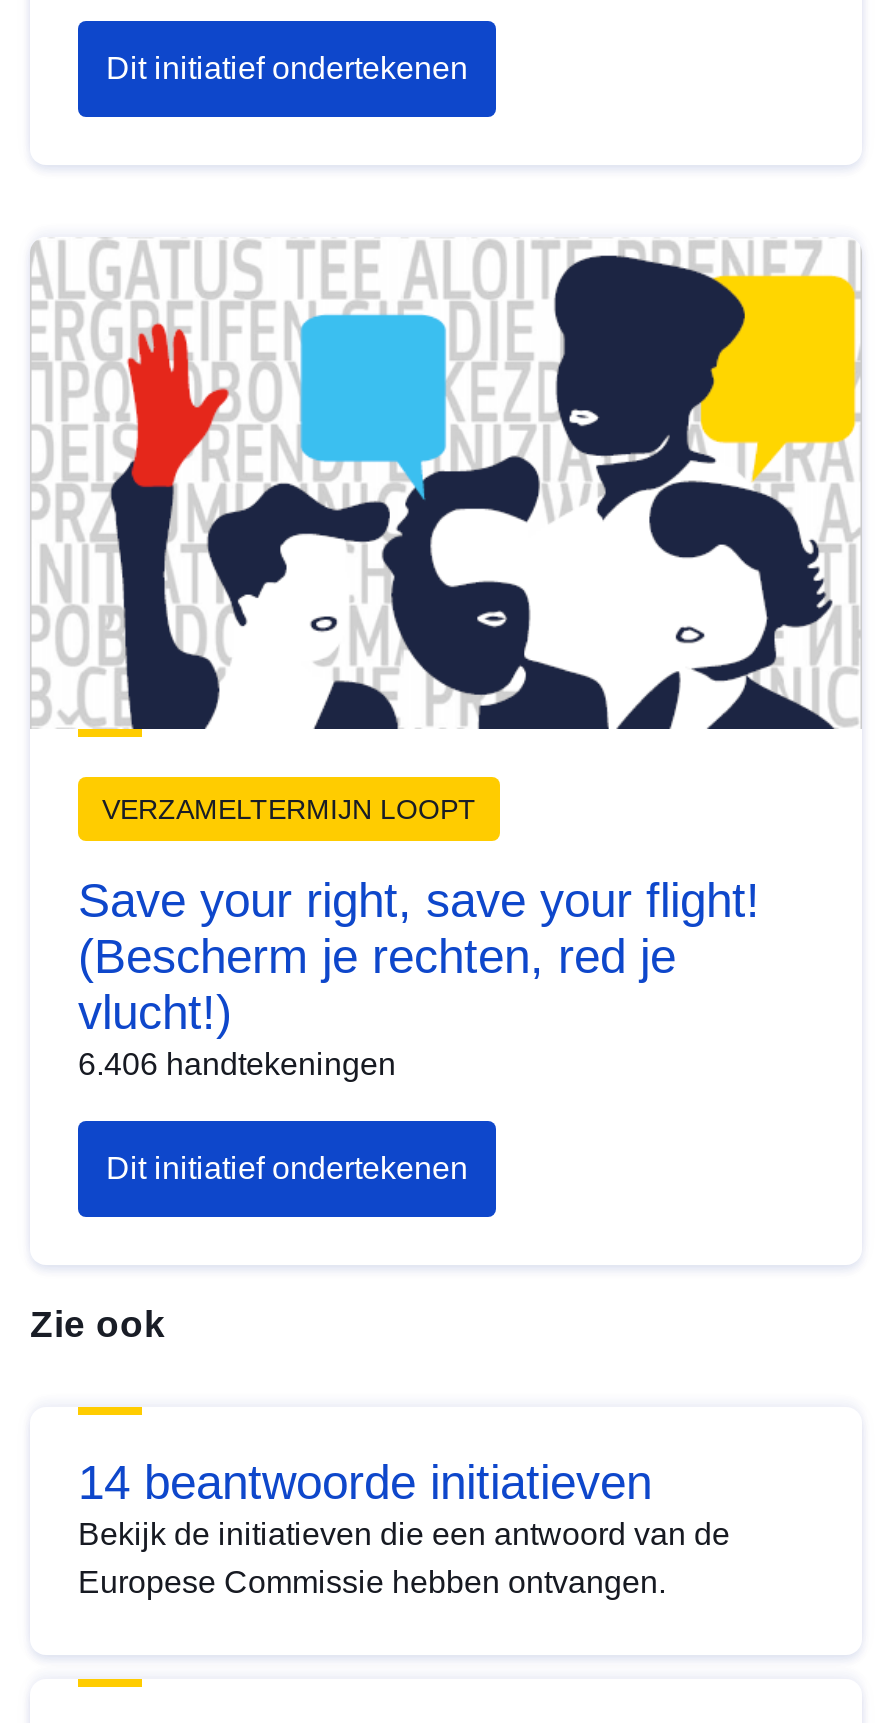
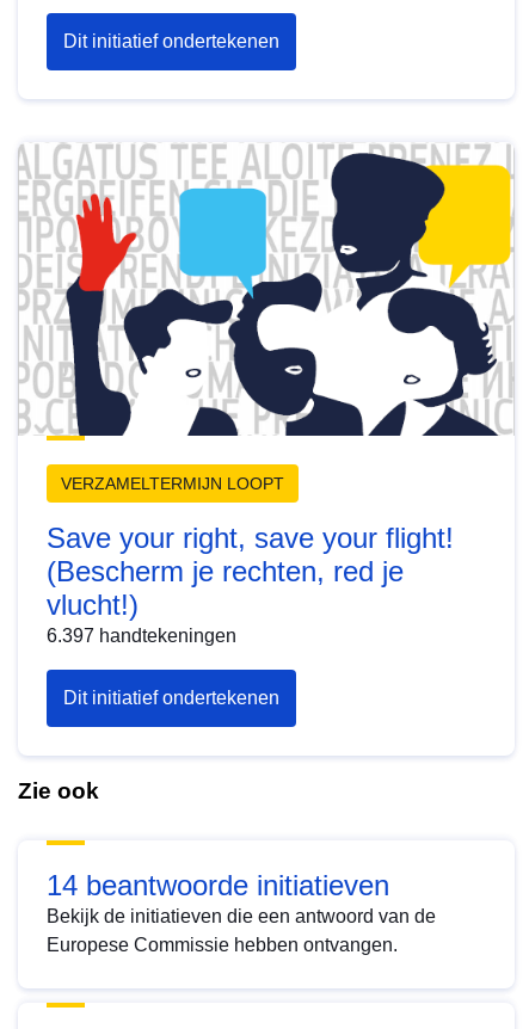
[78,1048,396,1082] 6.406 handtekeningen -> [47,626,236,646] 6.397 handtekeningen

